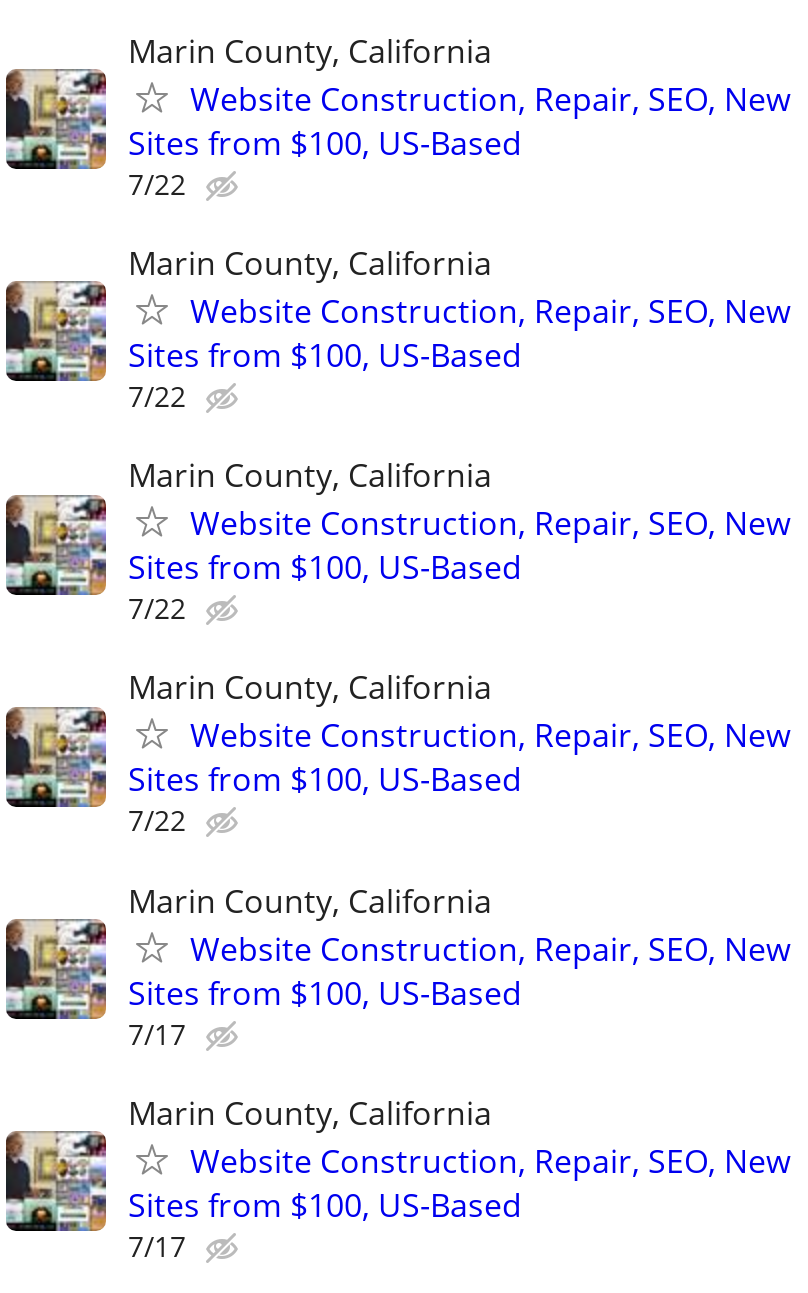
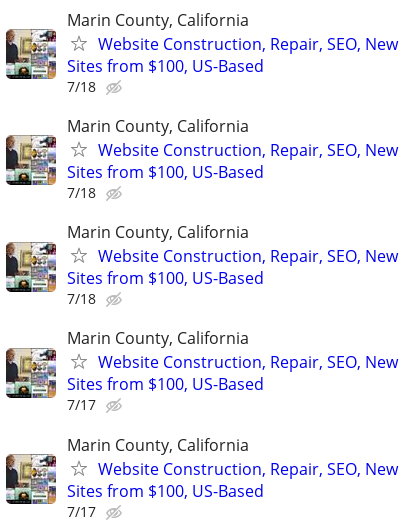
[128,165,186,203] 7/22 -> [67,77,96,96] 7/18
[128,377,186,415] 7/22 -> [67,183,96,202] 7/18
[128,589,790,840] 7/22 | Marin County, California | Website Construction, Repair, SEO, New | Sites from $100, US-Based | 7/22 -> [67,289,96,308] 7/18

